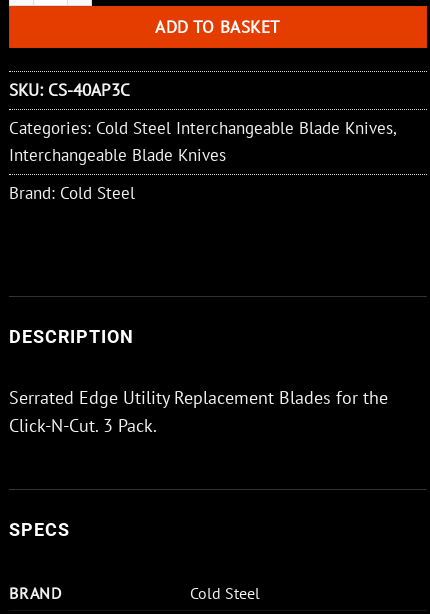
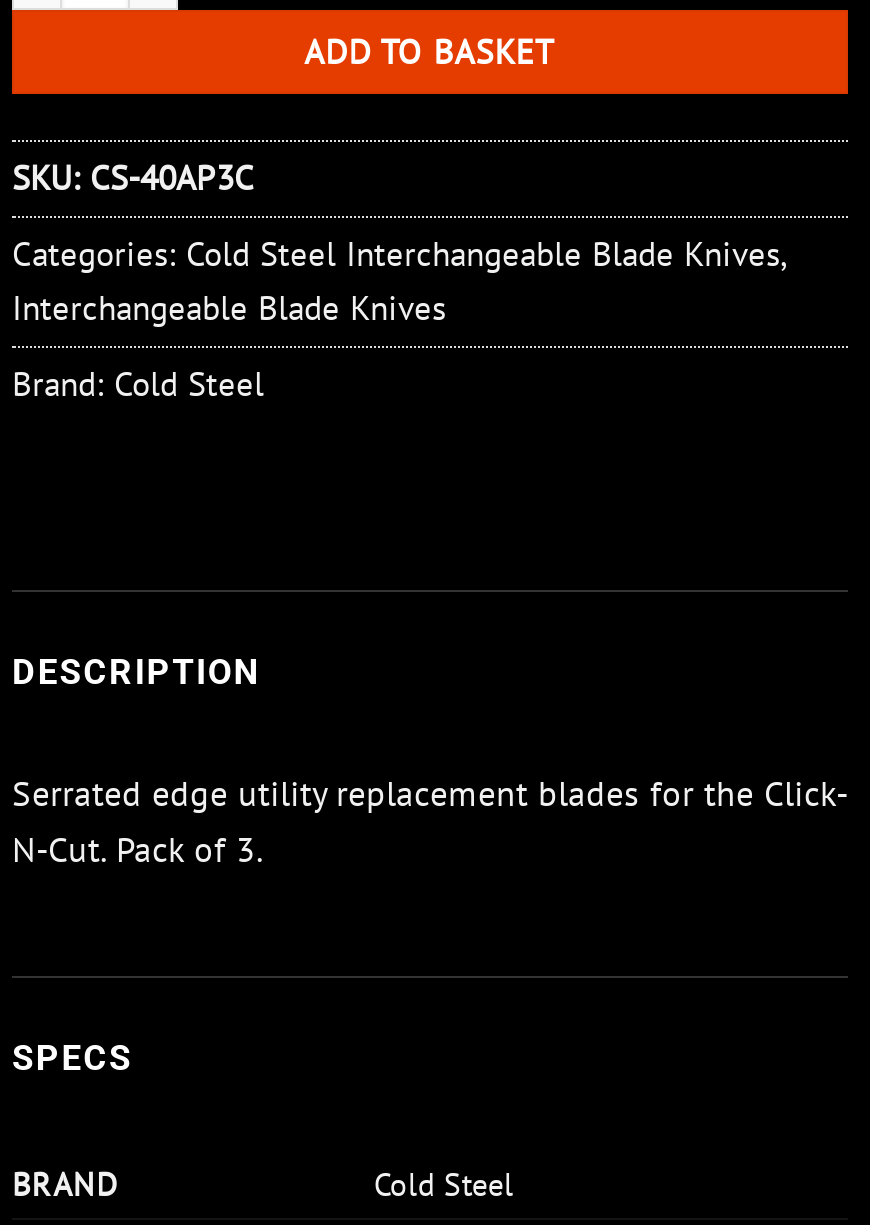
[9,386,388,437] Serrated Edge Utility Replacement Blades for the | Click-N-Cut. 3 Pack. -> [12,769,848,871] Serrated edge utility replacement blades for the Click- | N-Cut. Pack of 3.

